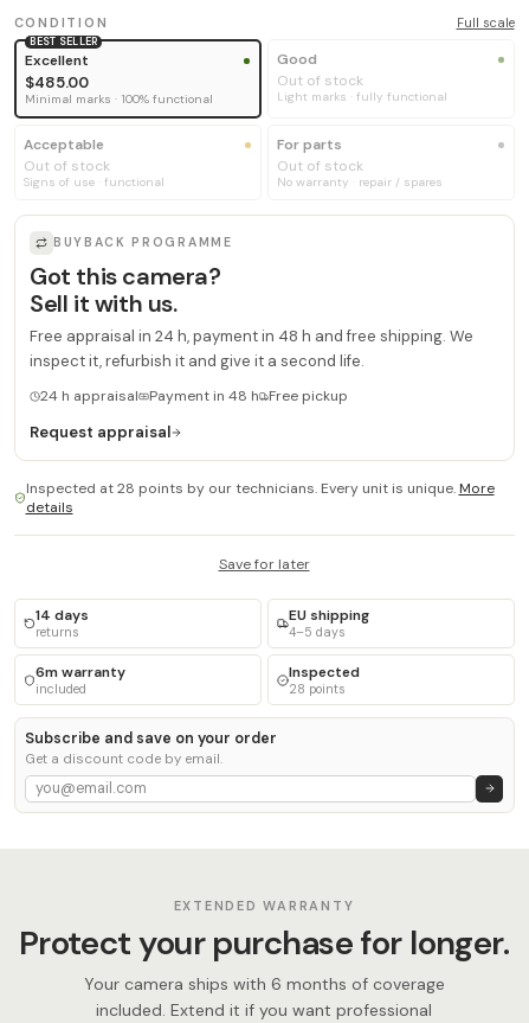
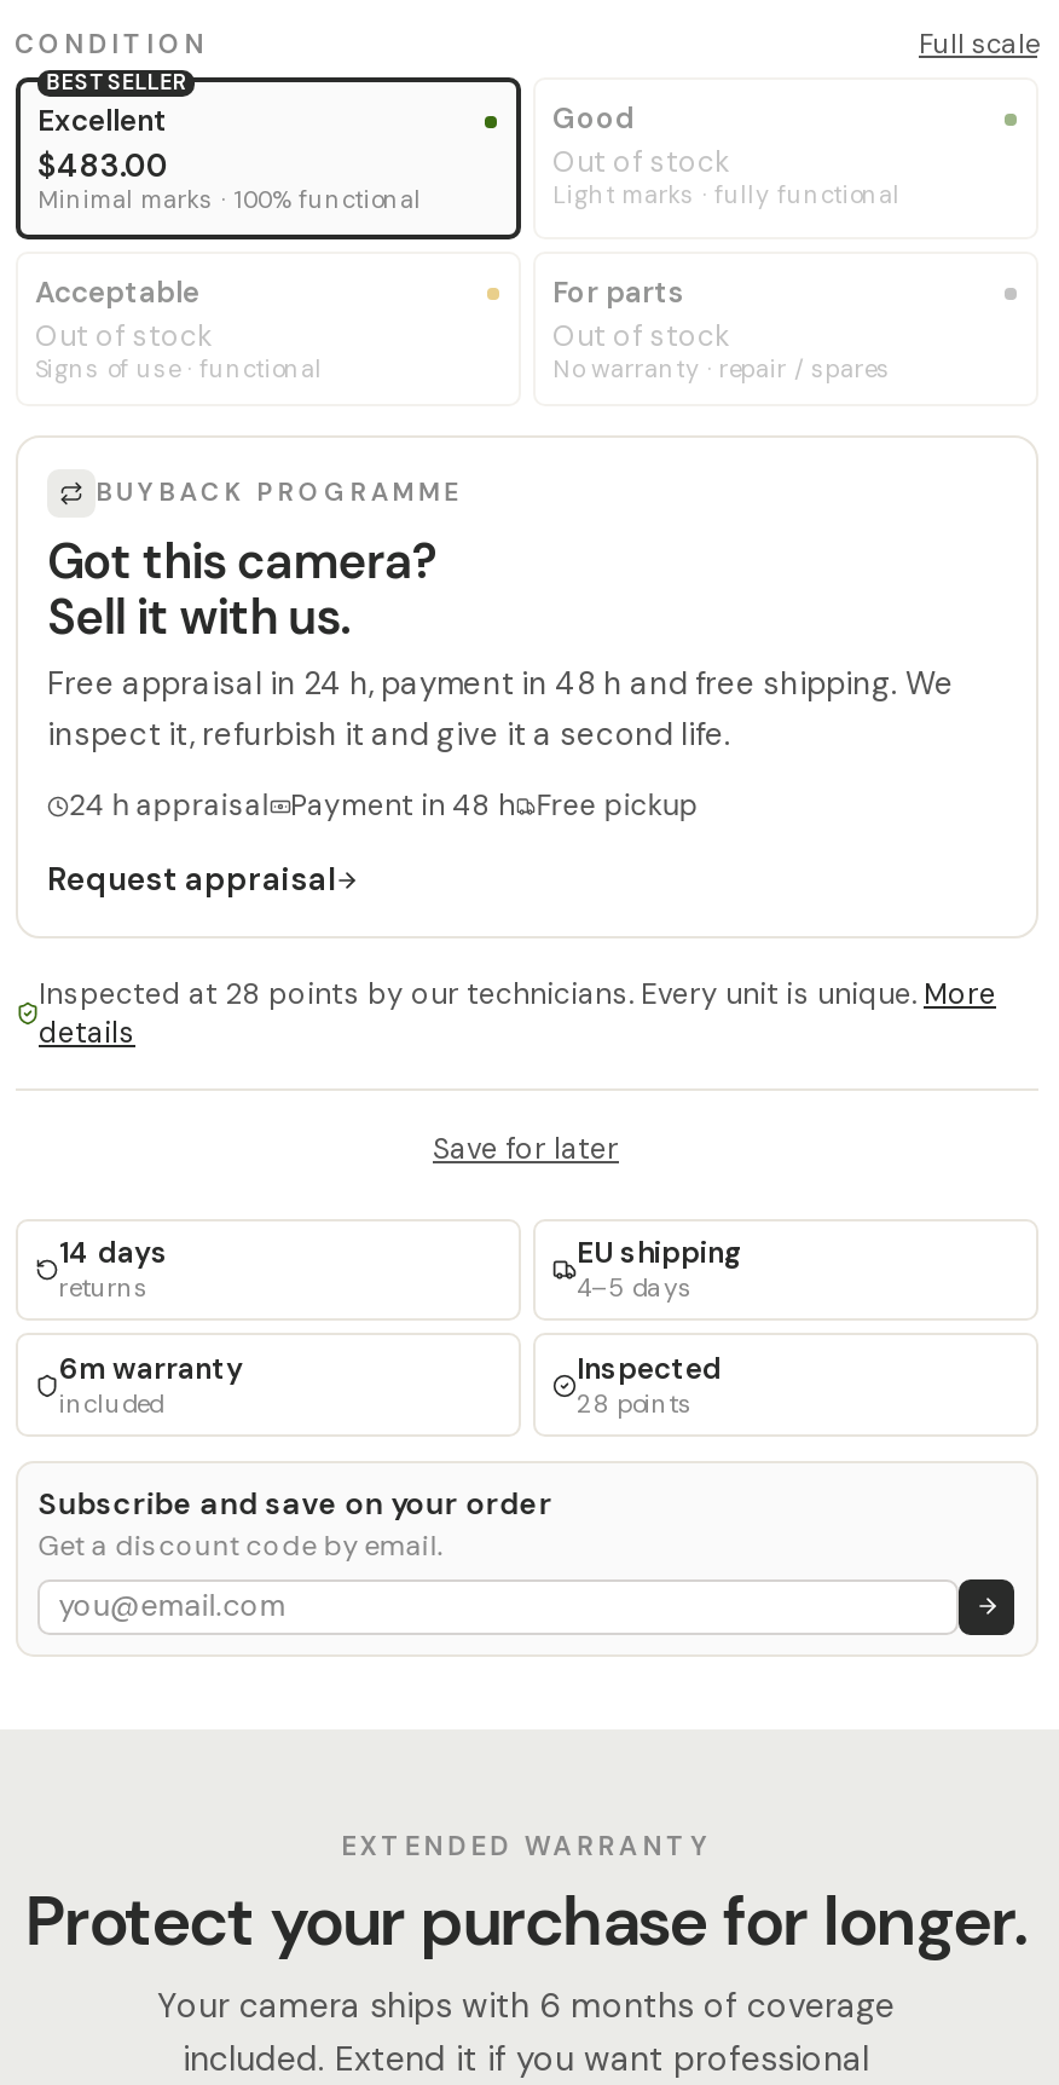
[25,72,89,92] $485.00 -> [37,145,168,186] $483.00

